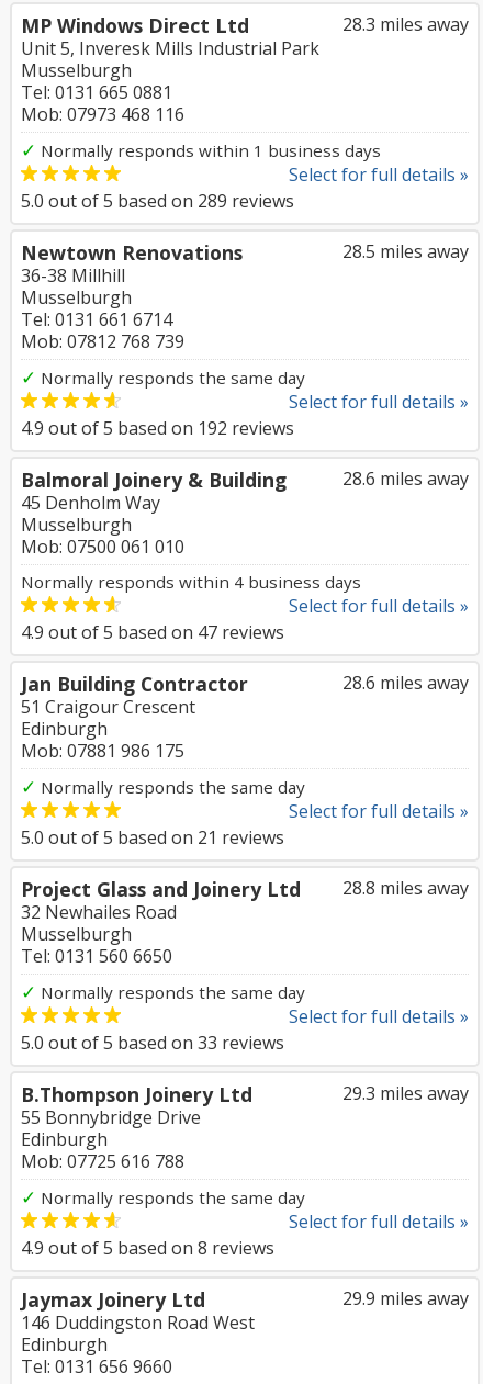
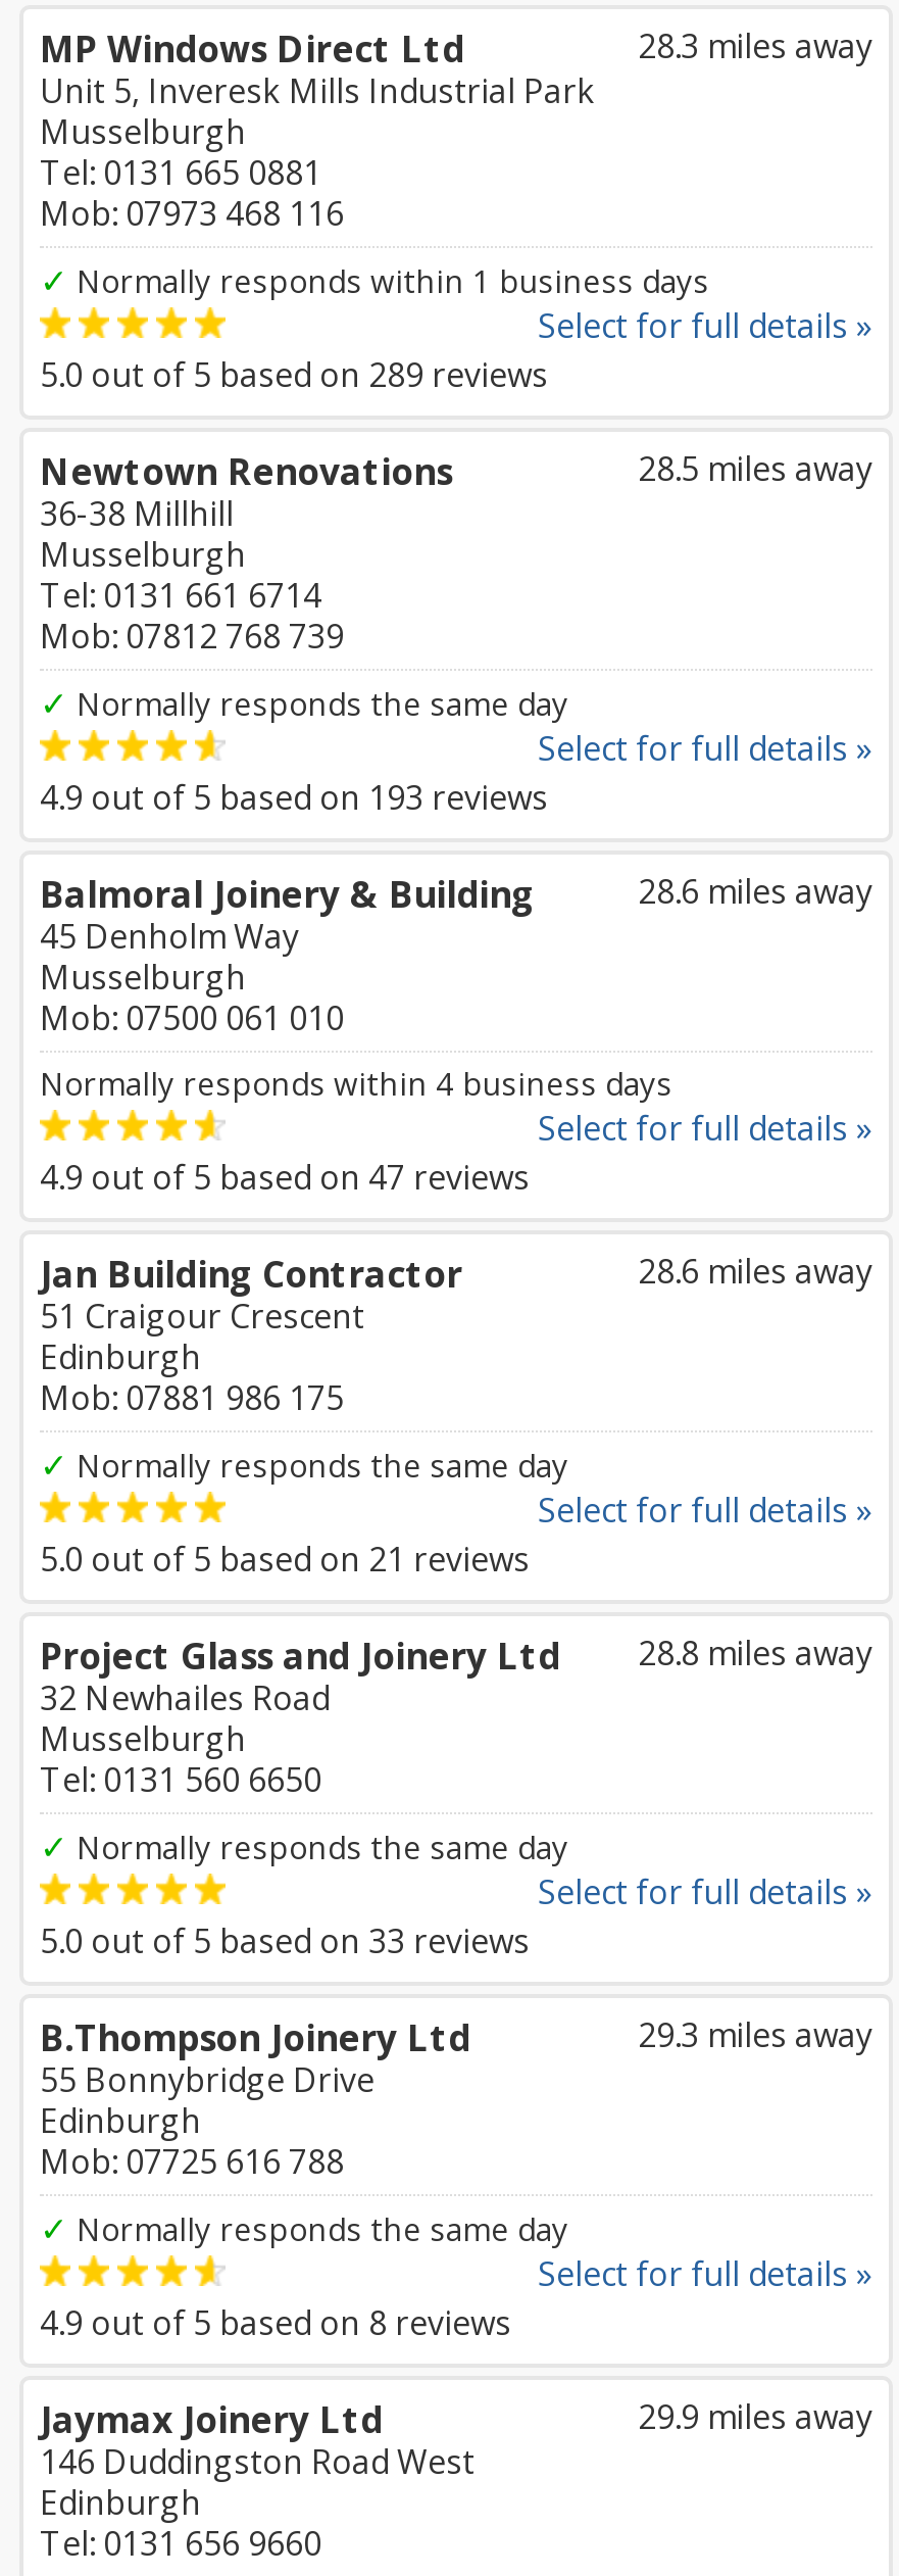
[21,416,294,440] 4.9 out of 5 based on 192 reviews -> [40,775,548,820] 4.9 out of 5 based on 193 reviews

